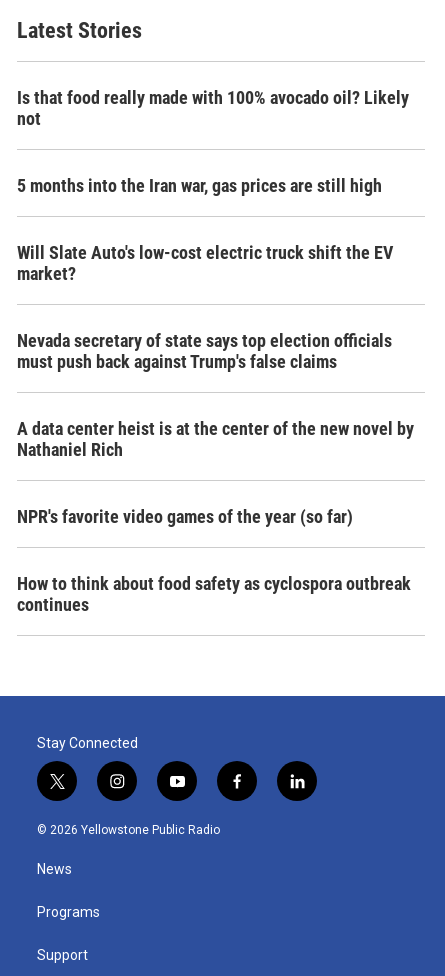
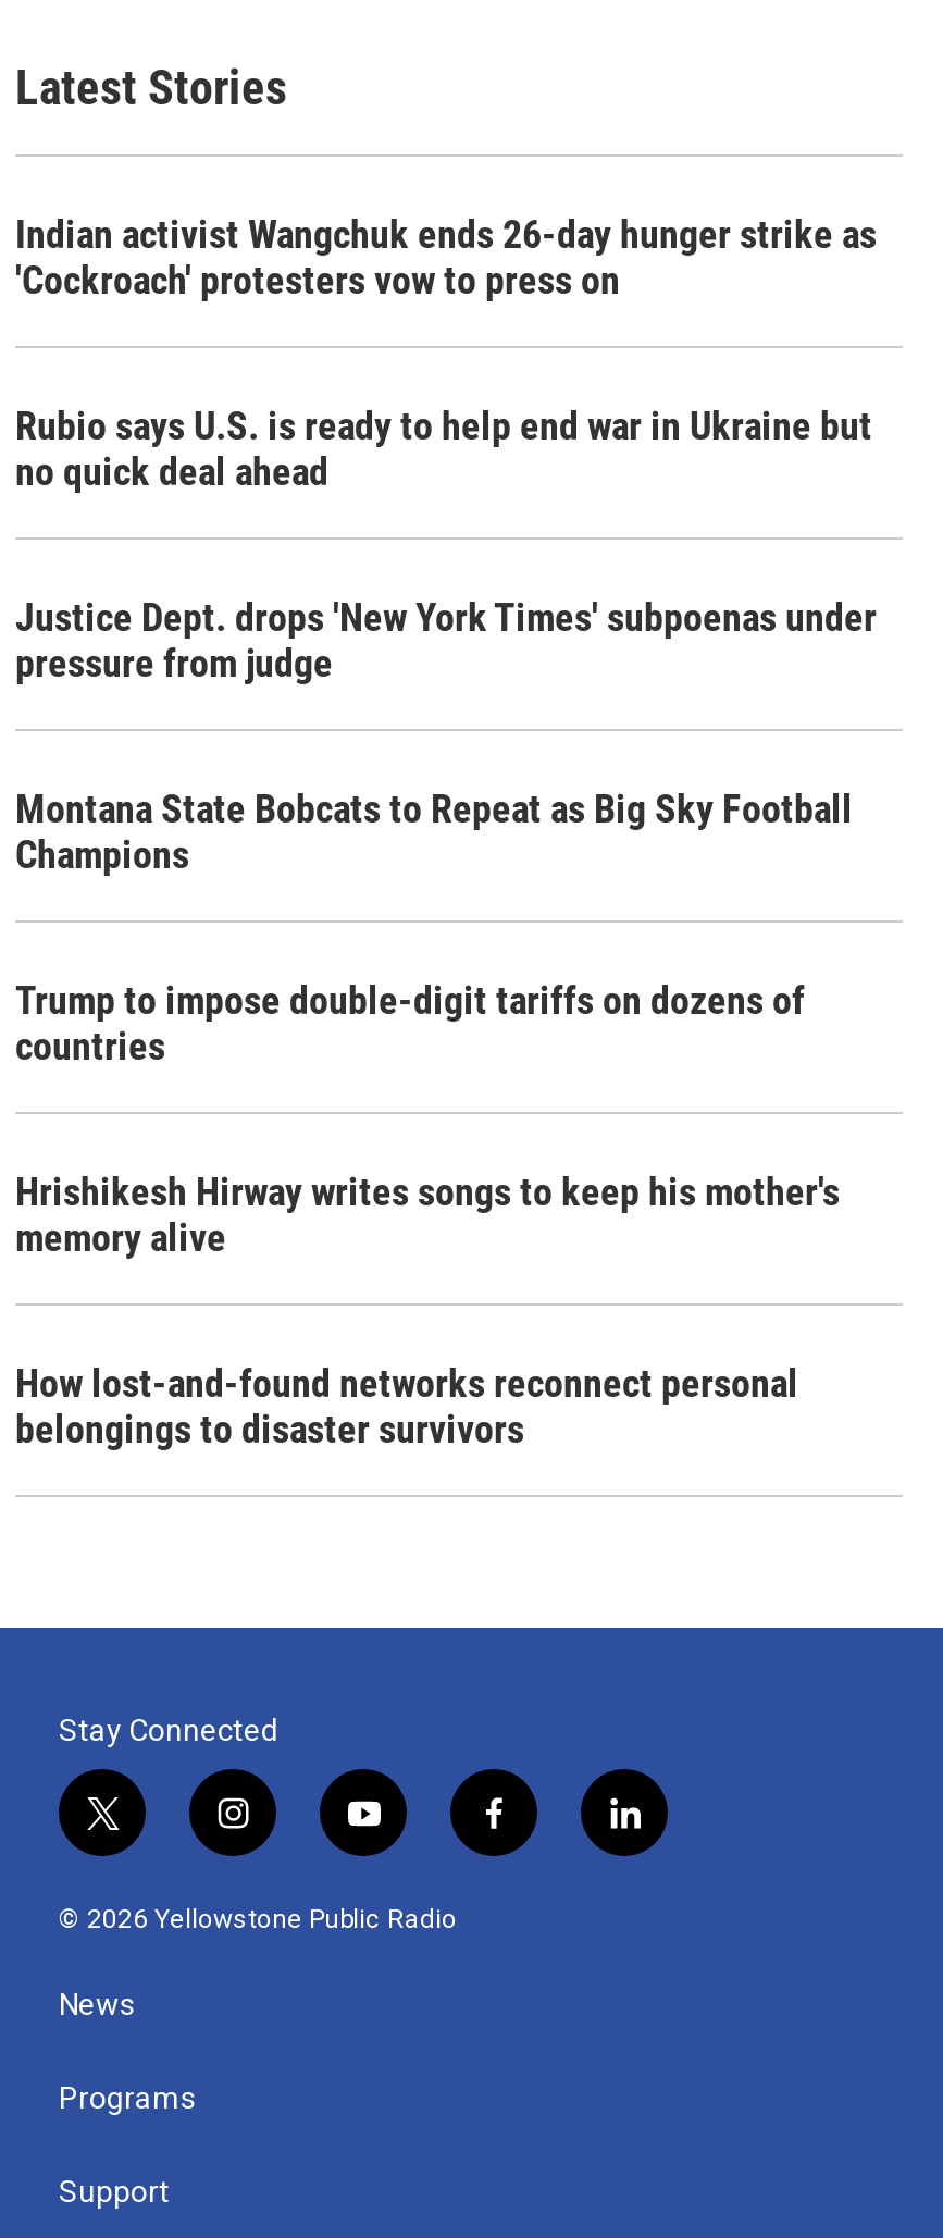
[17,87,409,129] Is that food really made with 100% avocado oil? Likely | not -> [15,211,877,303] Indian activist Wangchuk ends 26-day hunger strike as | 'Cockroach' protesters vow to press on
[17,175,382,196] 5 months into the Iran war, gas prices are still high -> [15,403,872,494] Rubio says U.S. is ready to help end war in Ukraine but | no quick deal ahead
[17,242,393,284] Will Slate Auto's low-cost electric truck shift the EV | market? -> [15,594,877,686] Justice Dept. drops 'New York Times' subpoenas under | pressure from judge
[17,330,392,372] Nevada secretary of state says top election officials | must push back against Trump's false claims -> [15,786,853,877] Montana State Bobcats to Repeat as Big Sky Football | Champions
[17,418,414,460] A data center heist is at the center of the new novel by | Nathaniel Rich -> [15,977,805,1069] Trump to impose double-digit tariffs on dozens of | countries
[17,506,353,527] NPR's favorite video games of the year (so far) -> [15,1169,840,1260] Hrishikesh Hirway writes songs to keep his mother's | memory alive
[17,573,411,615] How to think about food safety as cyclospora outbreak | continues -> [15,1360,798,1452] How lost-and-found networks reconnect personal | belongings to disaster survivors

